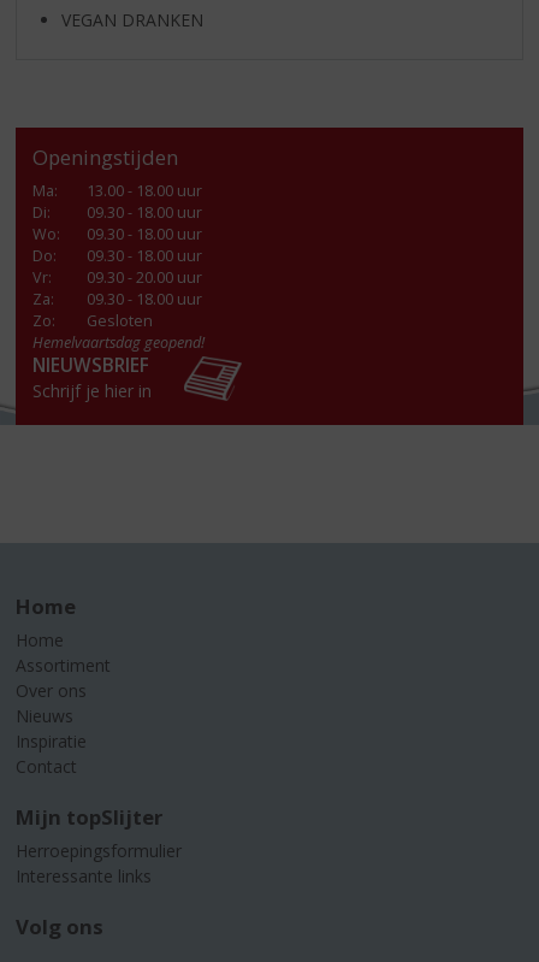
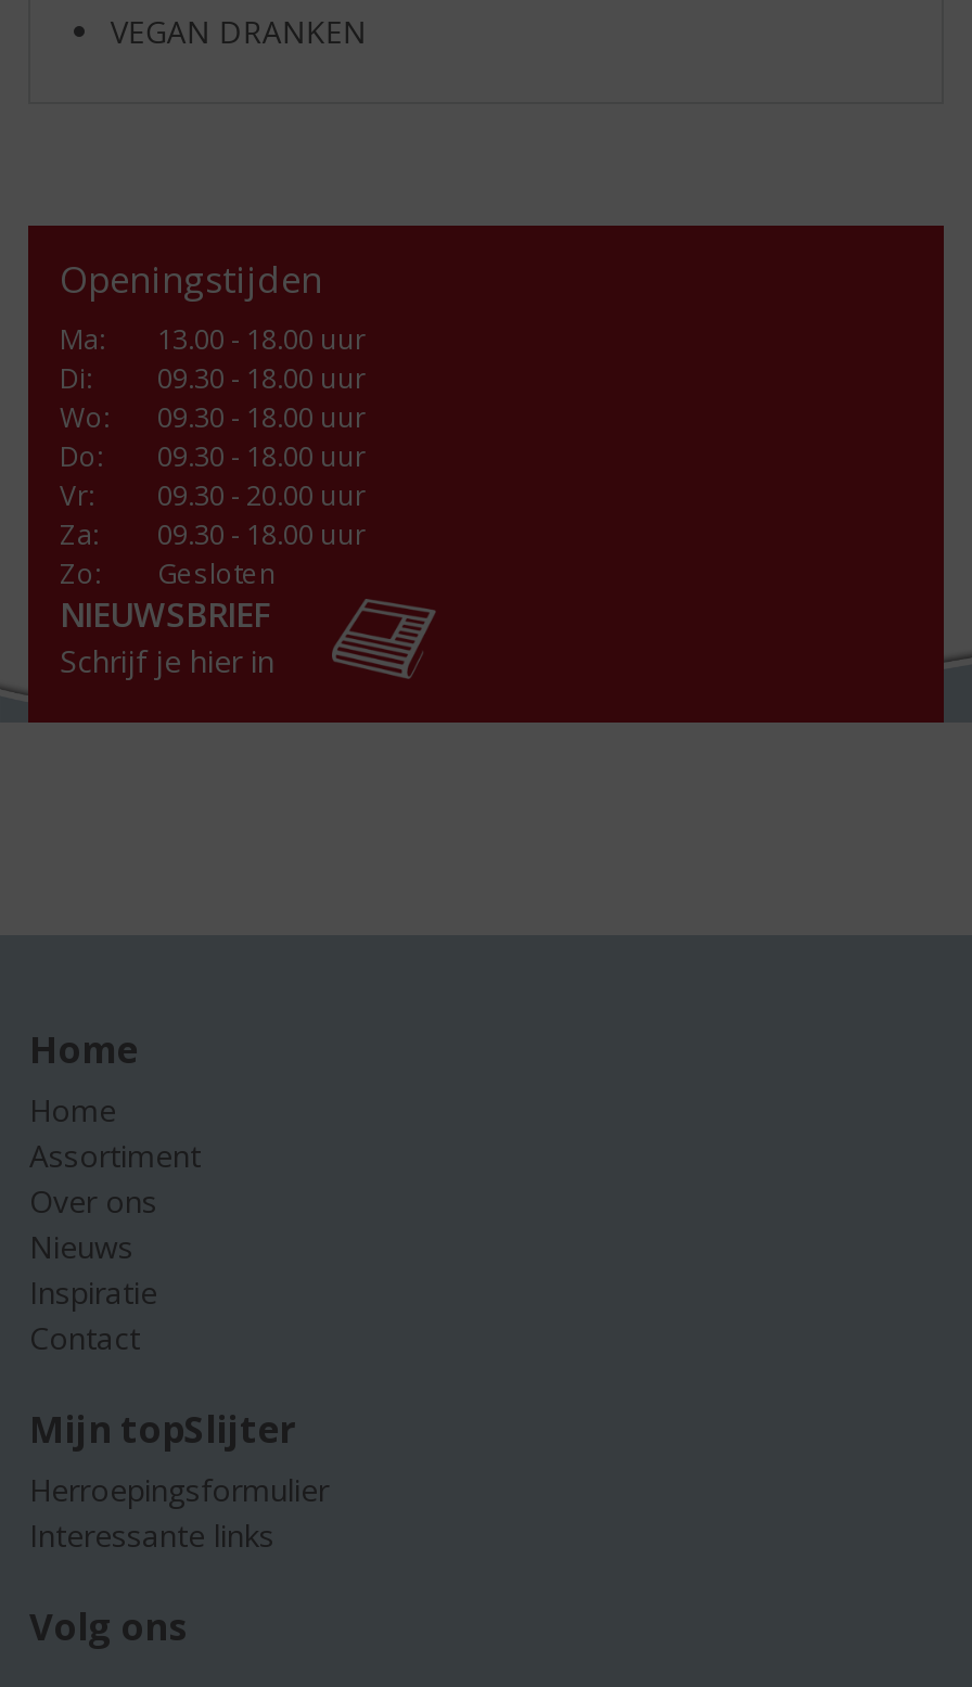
[33,332,205,352] Hemelvaartsdag geopend! -> none

